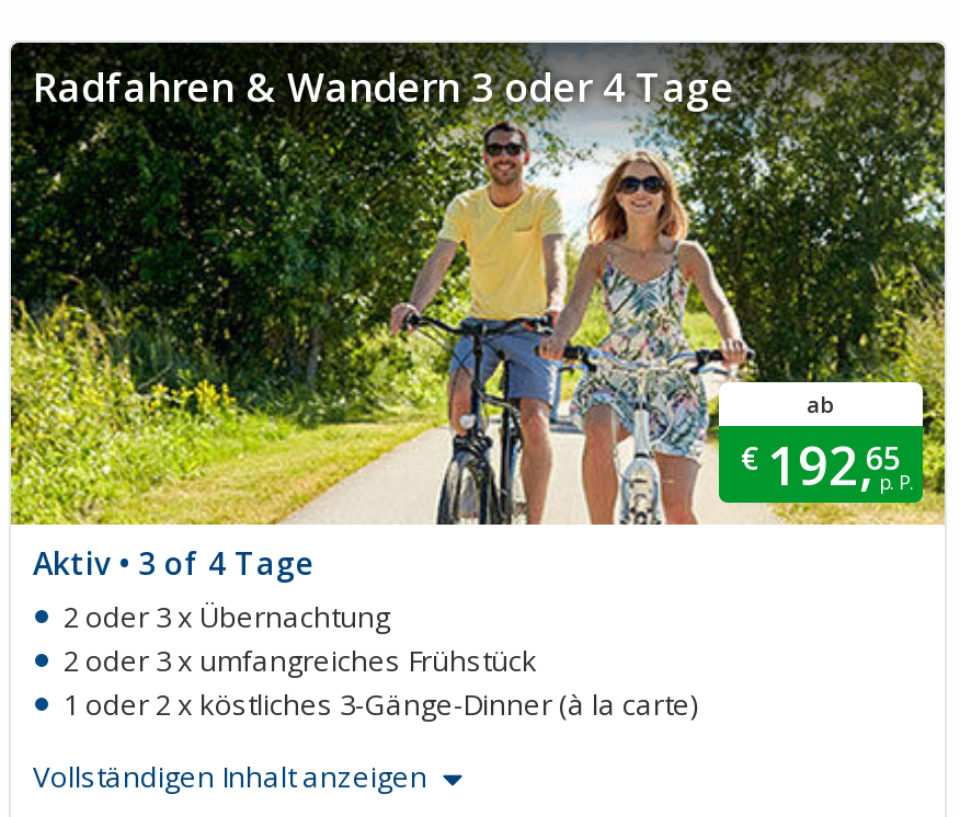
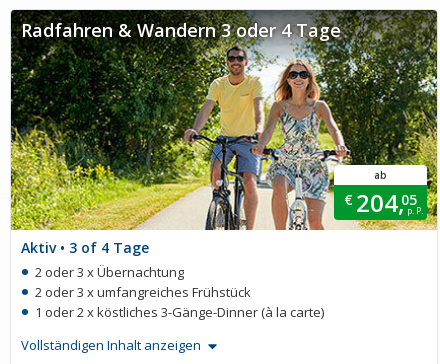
[741,428,875,500] € 192, -> [344,186,405,219] € 204,
[866,437,901,479] 65 -> [401,190,417,209] 05

